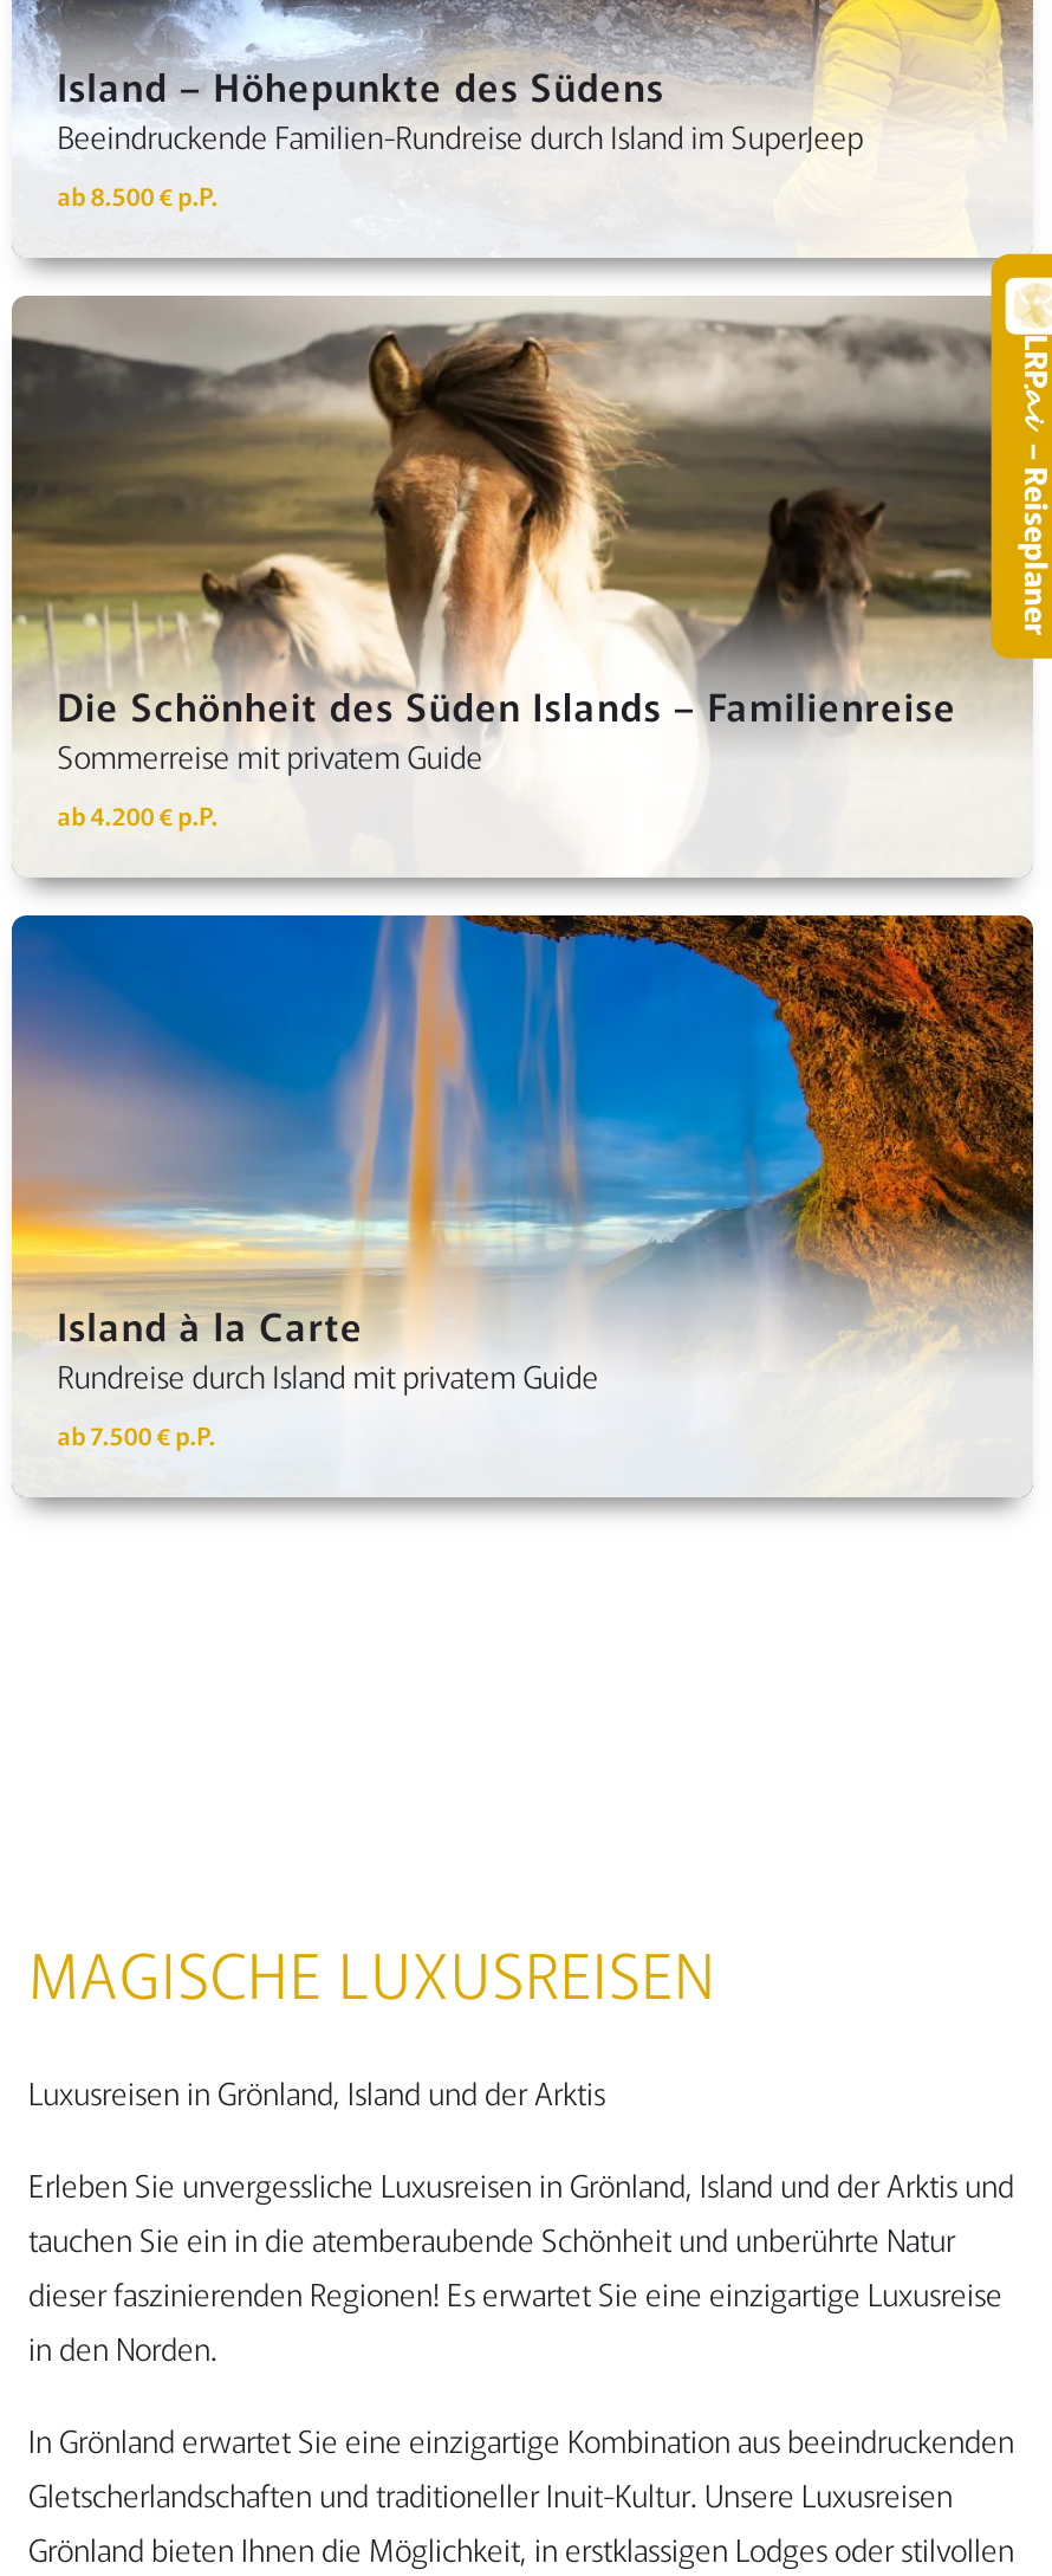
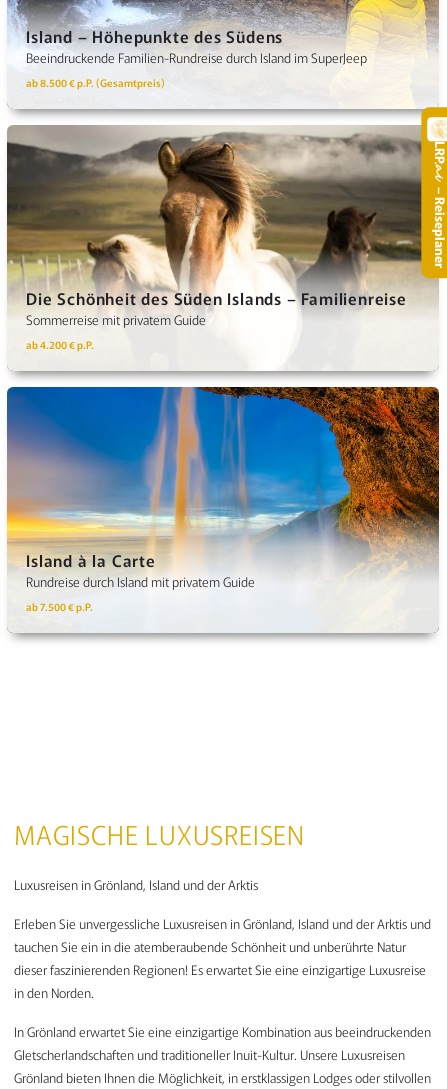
[57,178,218,214] ab 8.500 € p.P. -> [26,75,165,90] ab 8.500 € p.P. (Gesamtpreis)

